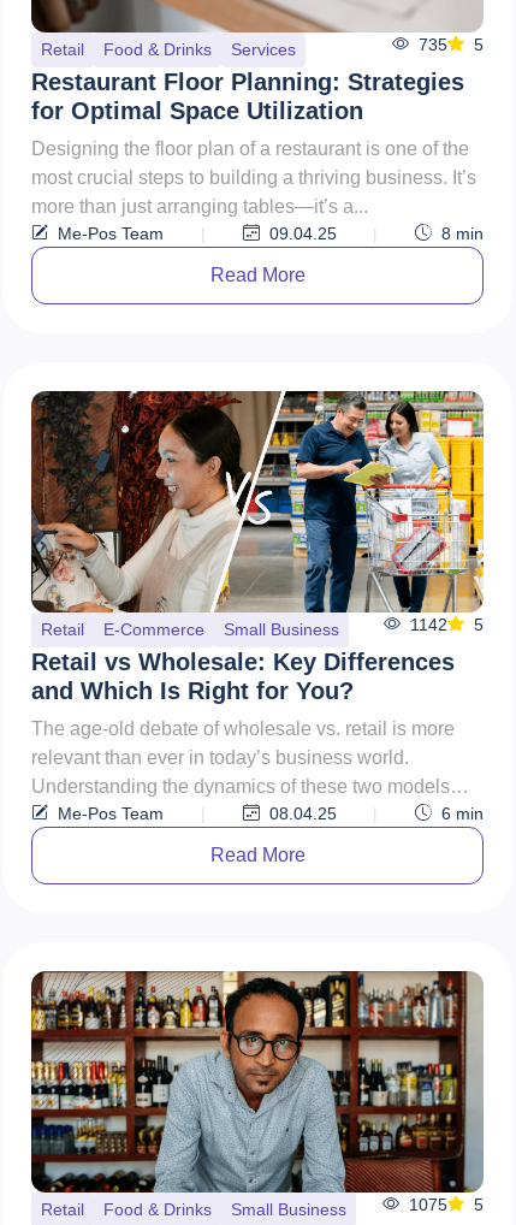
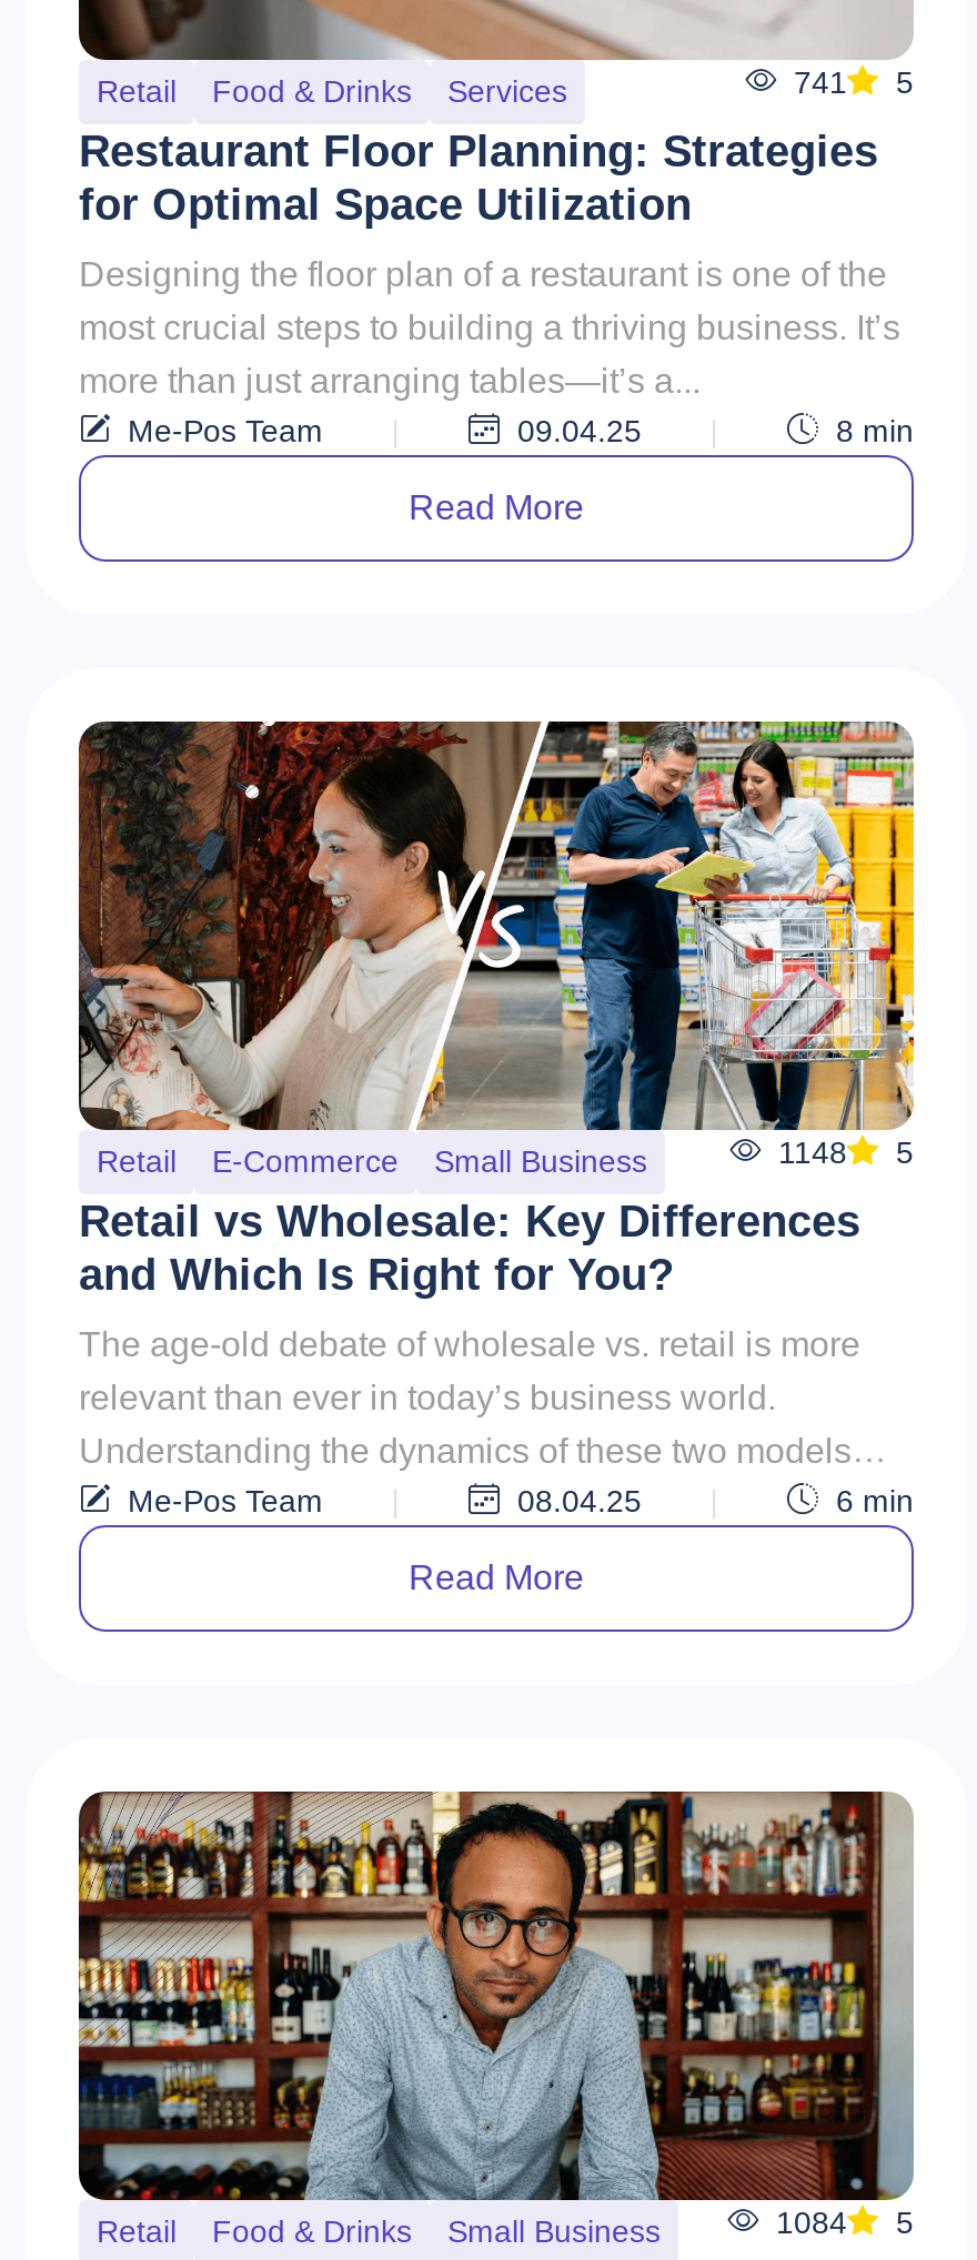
[419,35,484,54] 735 5 -> [794,64,914,99] 741 5
[410,615,484,634] 1142 5 -> [778,1134,914,1169] 1148 5
[409,1195,484,1214] 1075 5 -> [776,2204,914,2239] 1084 5

